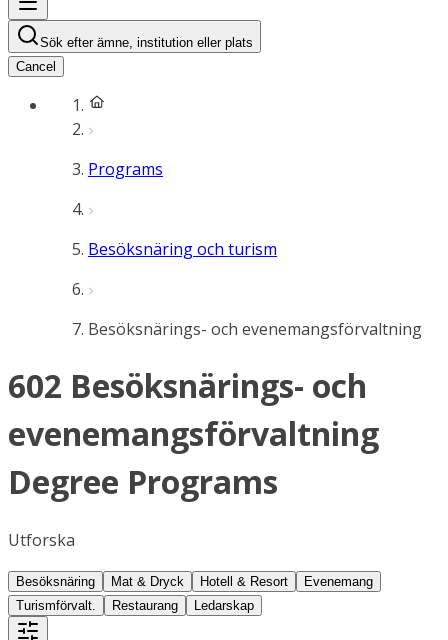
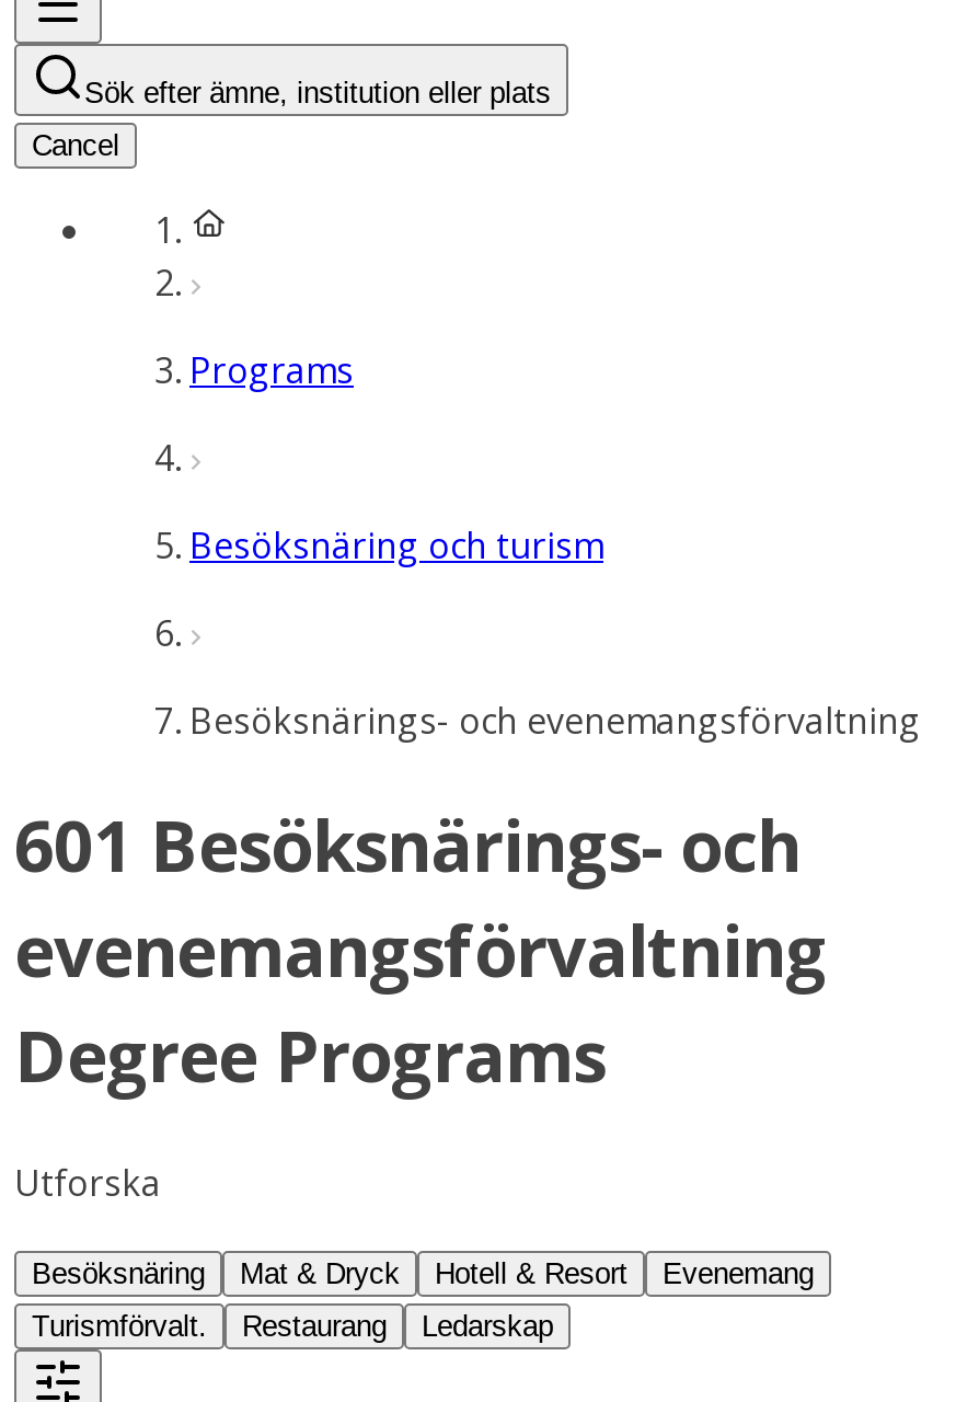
[8,364,367,407] 602 Besöksnärings- och -> [14,798,800,892] 601 Besöksnärings- och

